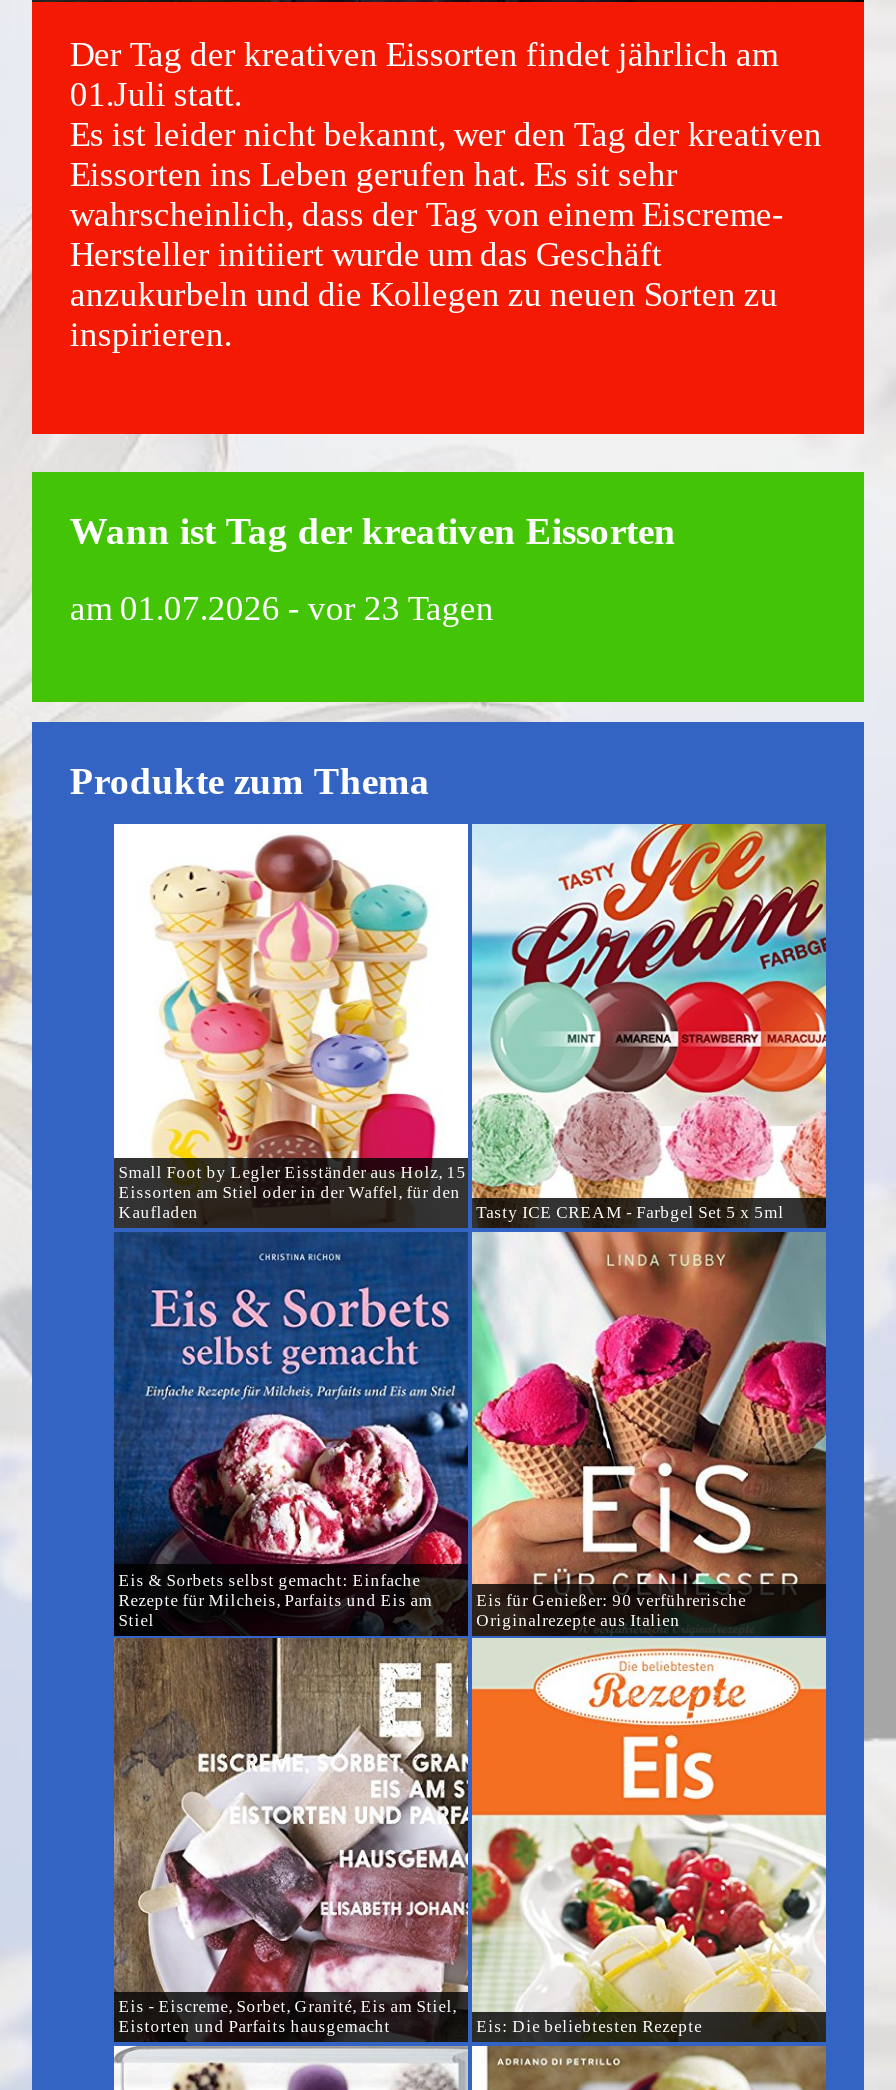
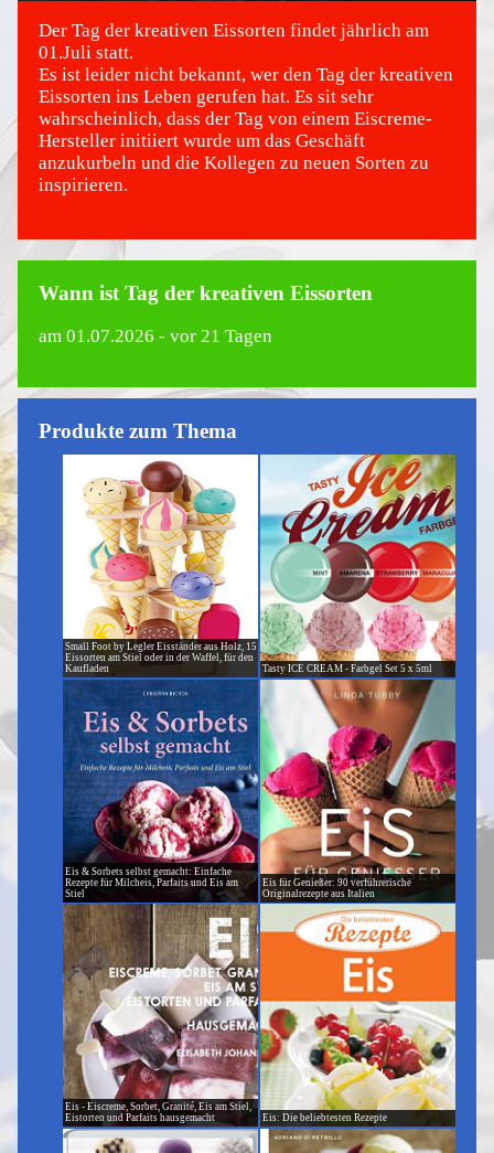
[70,589,494,627] am 01.07.2026 - vor 23 Tagen -> [38,325,272,346] am 01.07.2026 - vor 21 Tagen

